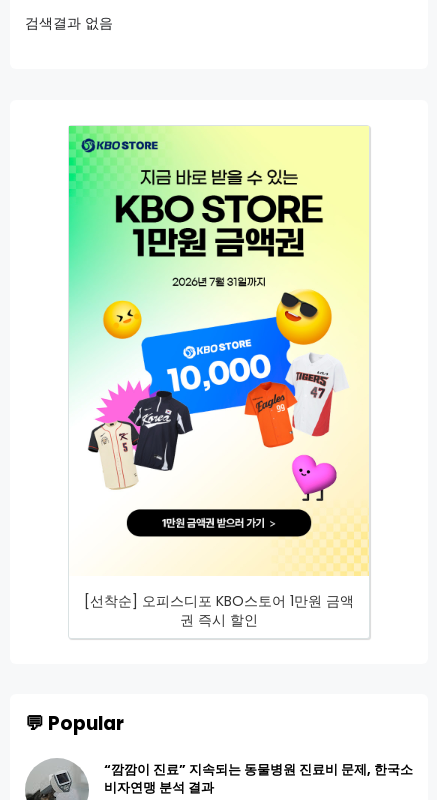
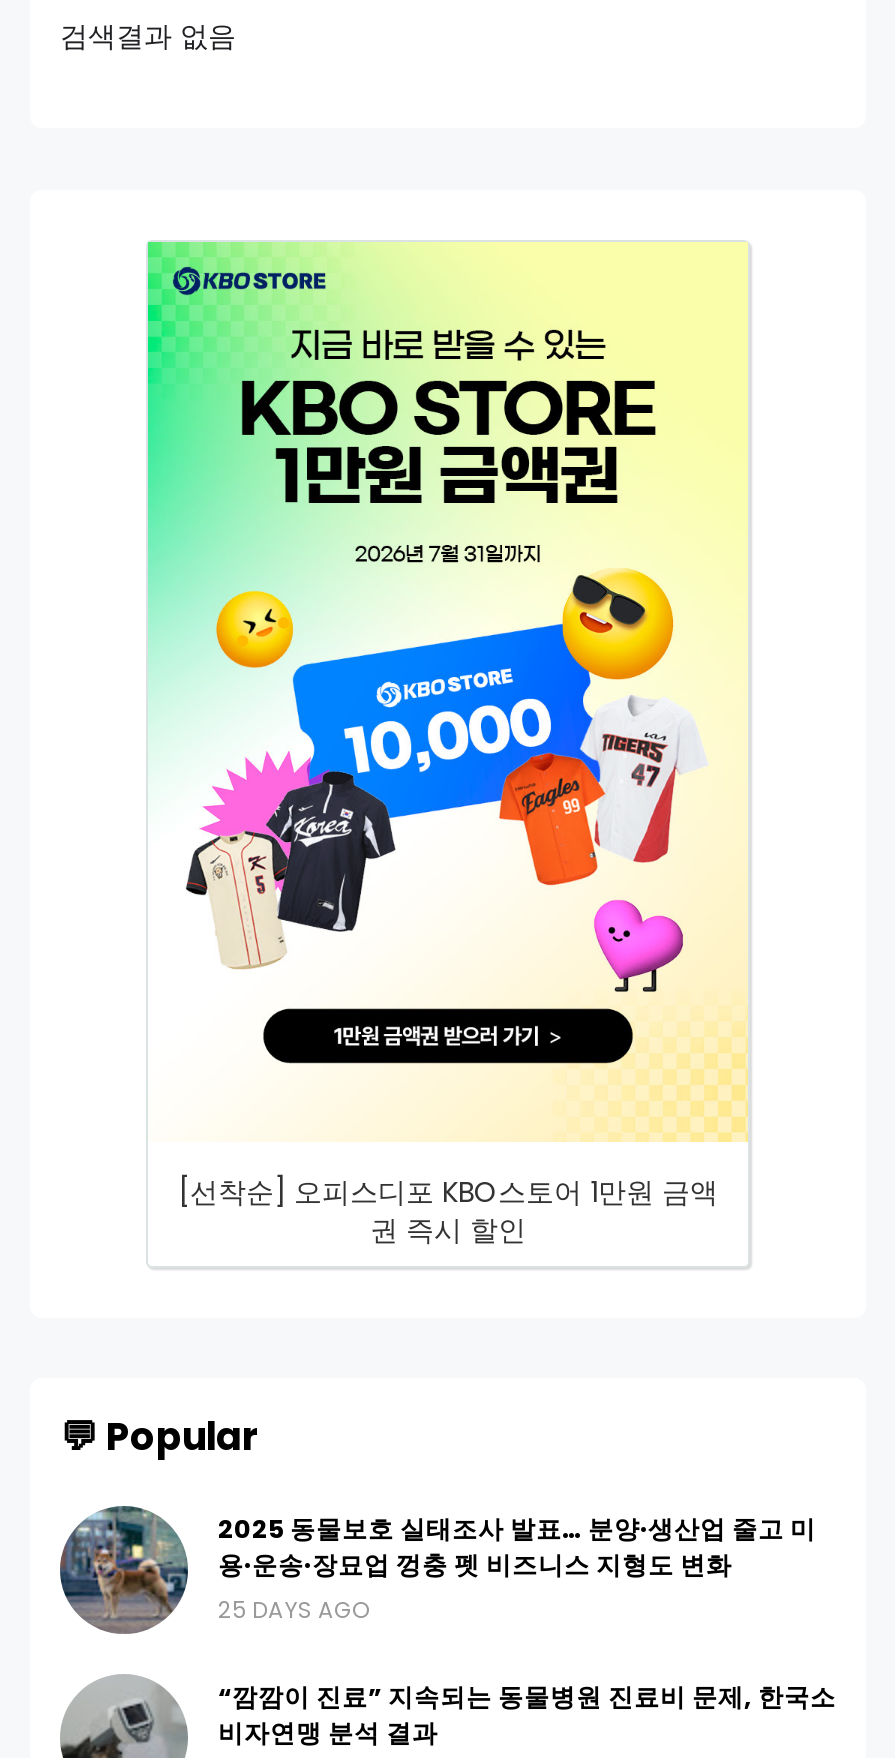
none -> [60,1506,816,1636] [image] | 2025 동물보호 실태조사 발표… 분양·생산업 줄고 미 | 용·운송·장묘업 껑충 펫 비즈니스 지형도 변화 | 25 DAYS AGO

